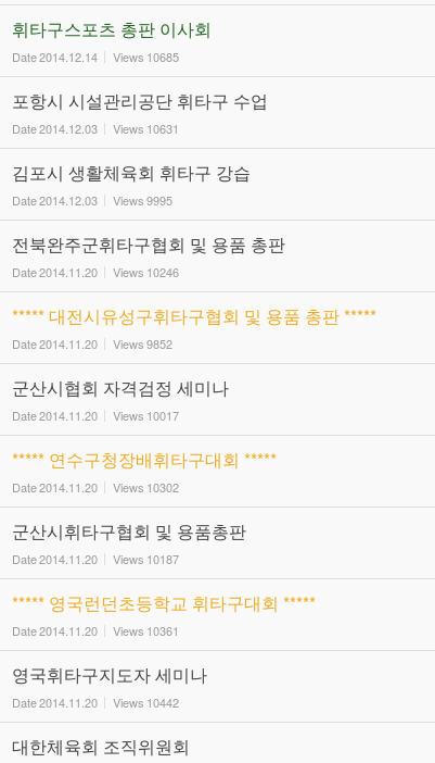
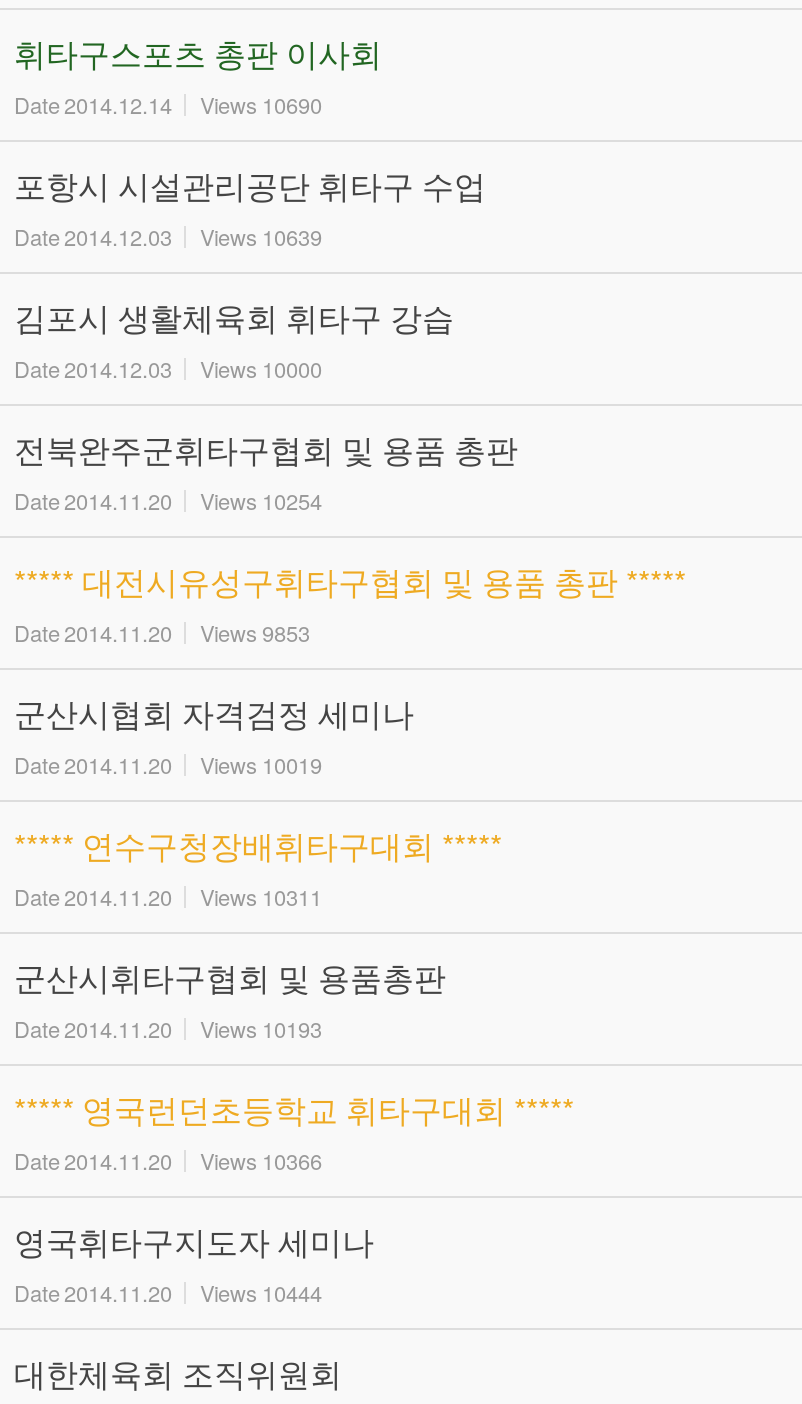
[12,48,179,66] Date 2014.12.14 Views 10685 -> [14,89,322,121] Date 2014.12.14 Views 10690
[12,120,179,137] Date 2014.12.03 Views 10631 -> [14,221,322,253] Date 2014.12.03 Views 10639
[12,192,172,209] Date 2014.12.03 Views 9995 -> [14,353,322,385] Date 2014.12.03 Views 10000
[12,263,179,281] Date 2014.11.20 Views 10246 -> [14,485,322,517] Date 2014.11.20 Views 10254
[12,335,172,353] Date 2014.11.20 Views 9852 -> [14,617,310,649] Date 2014.11.20 Views 9853
[12,407,179,424] Date 2014.11.20 Views 10017 -> [14,749,322,781] Date 2014.11.20 Views 10019
[12,479,179,496] Date 2014.11.20 Views 10302 -> [14,881,322,913] Date 2014.11.20 Views 10311
[12,550,179,568] Date 2014.11.20 Views 10187 -> [14,1013,322,1045] Date 2014.11.20 Views 10193
[12,622,179,640] Date 2014.11.20 Views 10361 -> [14,1145,322,1177] Date 2014.11.20 Views 10366
[12,694,179,711] Date 2014.11.20 Views 10442 -> [14,1277,322,1309] Date 2014.11.20 Views 10444

